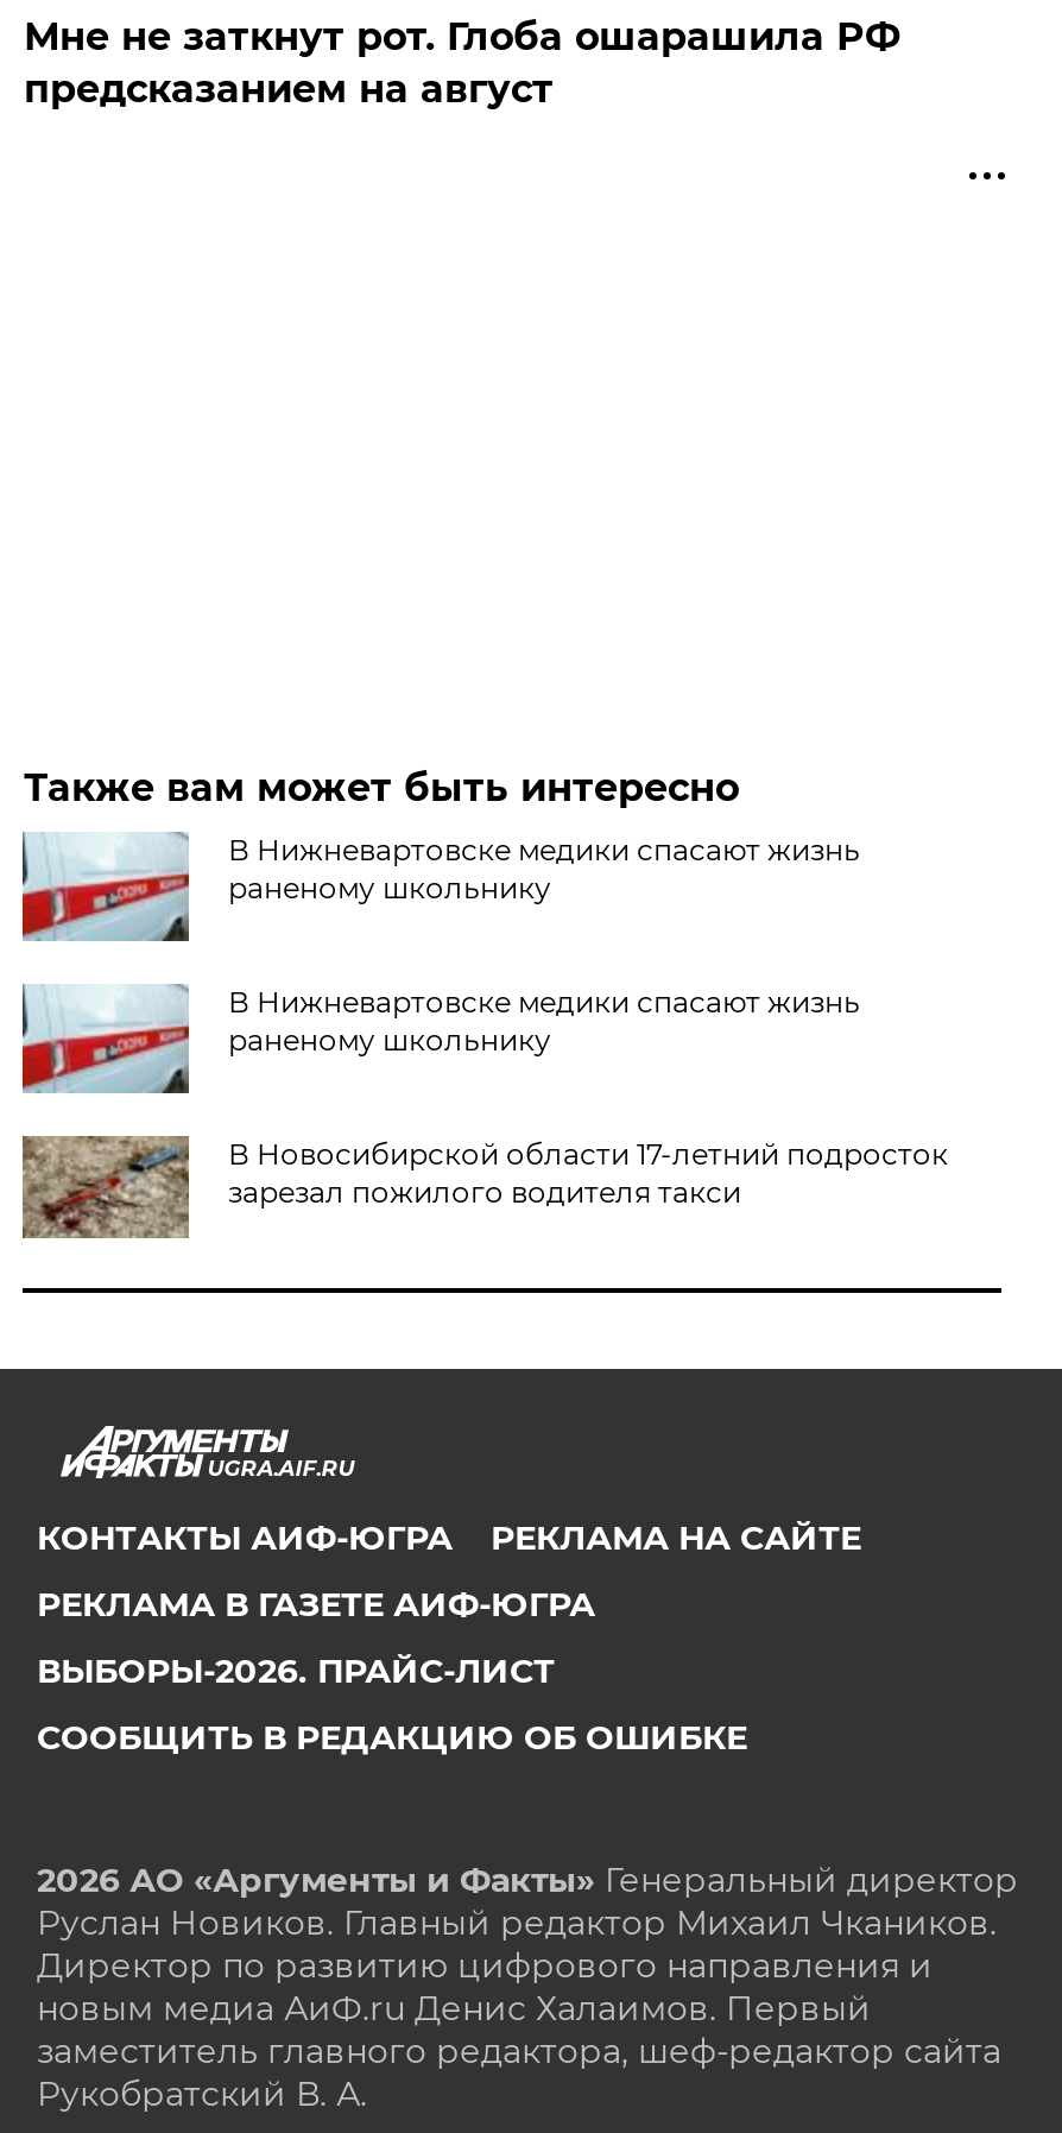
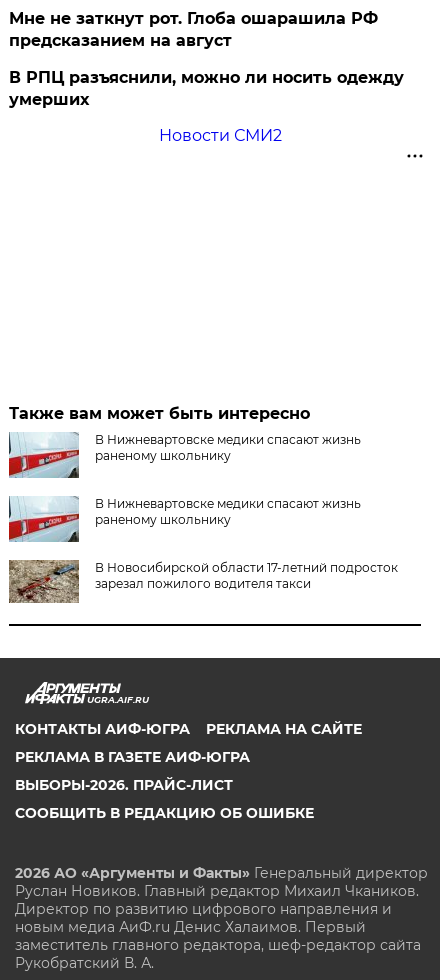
none -> [9,68,404,145] В РПЦ разъяснили, можно ли носить одежду | умерших | Новости СМИ2

